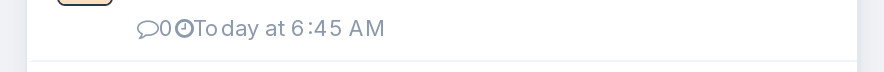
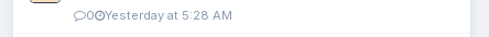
[193,14,385,42] Today at 6:45 AM -> [105,8,232,23] Yesterday at 5:28 AM

